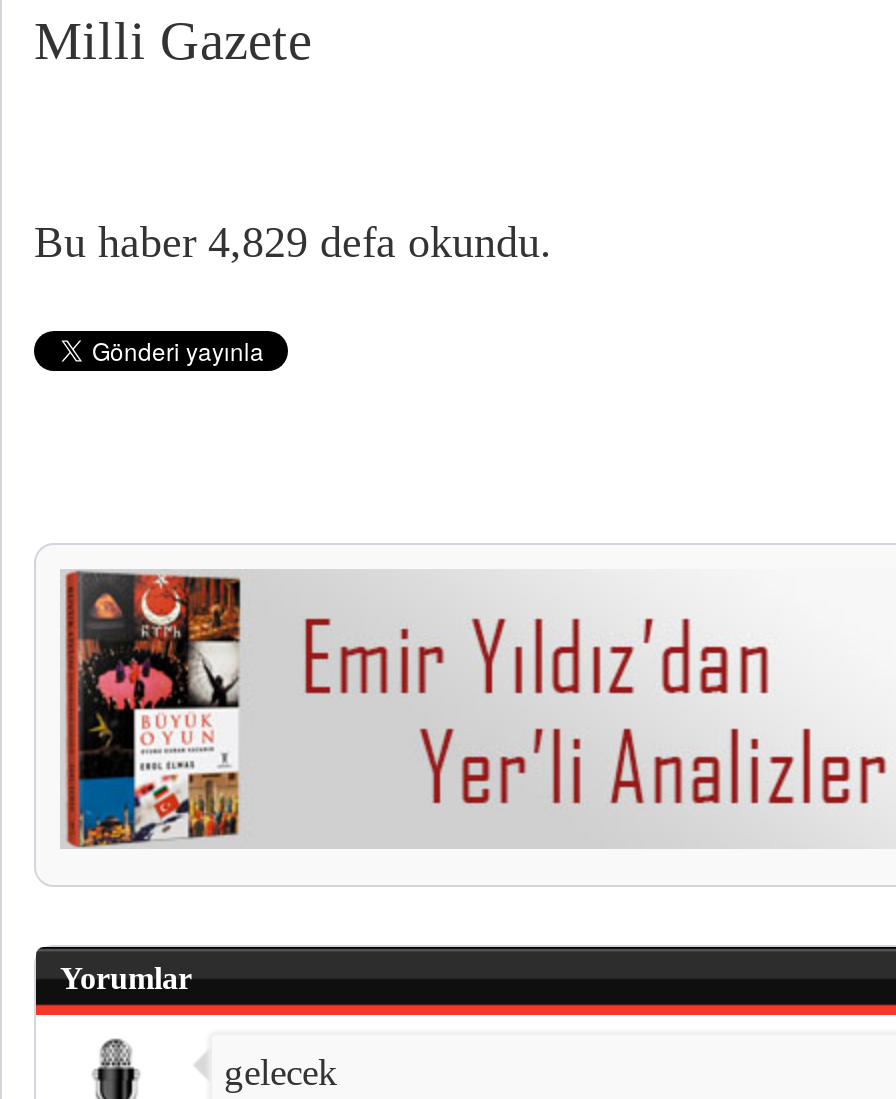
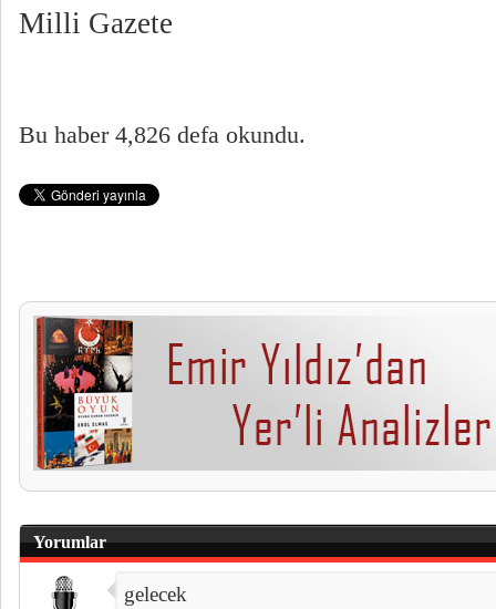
[34,219,552,267] Bu haber 4,829 defa okundu. -> [19,122,306,148] Bu haber 4,826 defa okundu.

